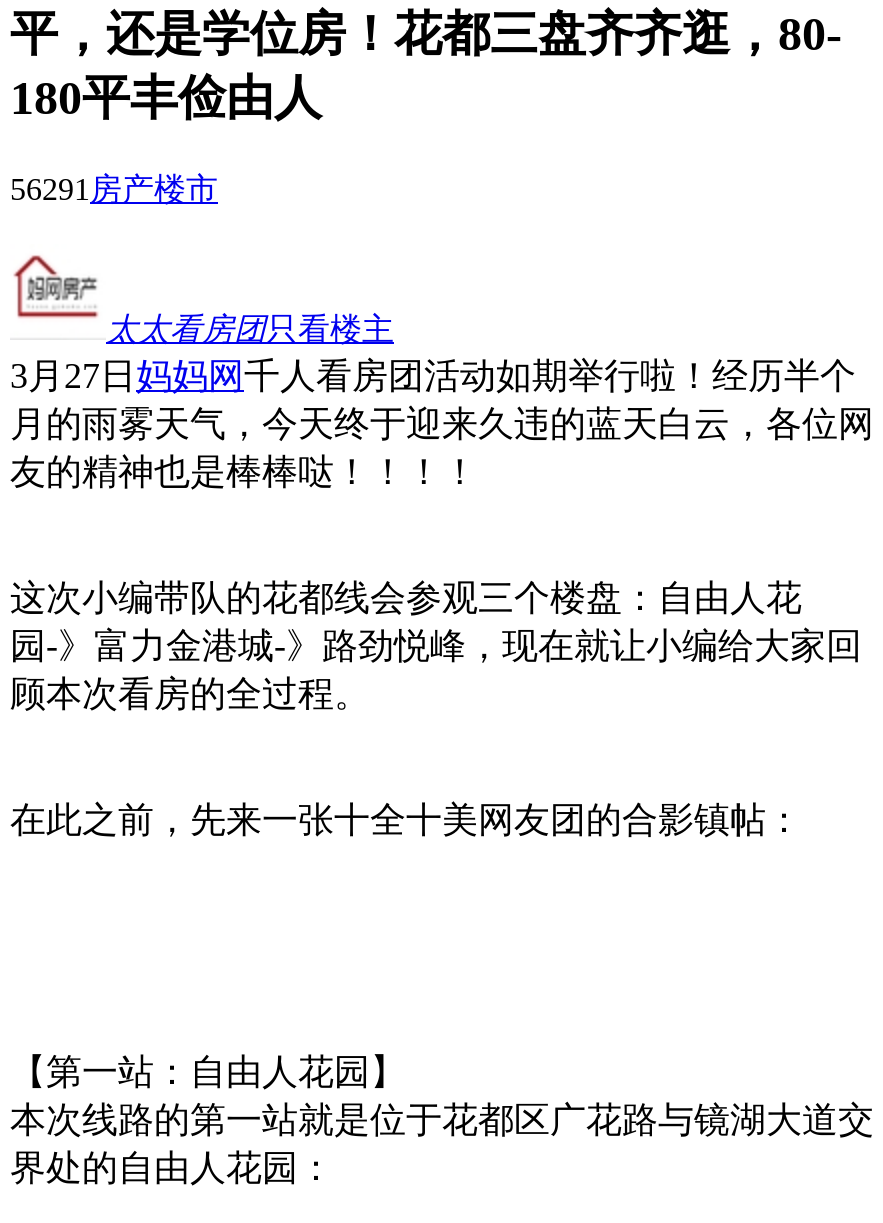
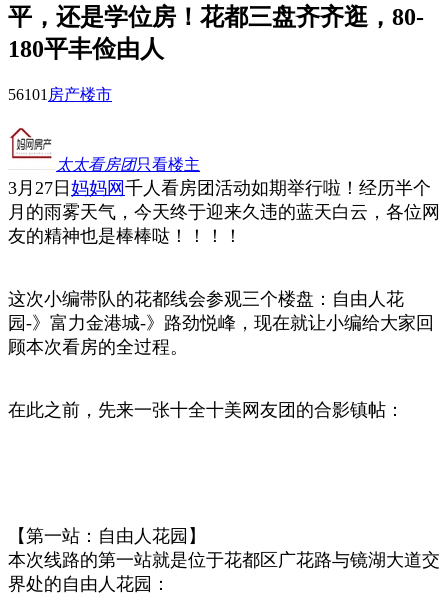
[10,172,218,206] 56291房产楼市 -> [8,86,112,103] 56101房产楼市

